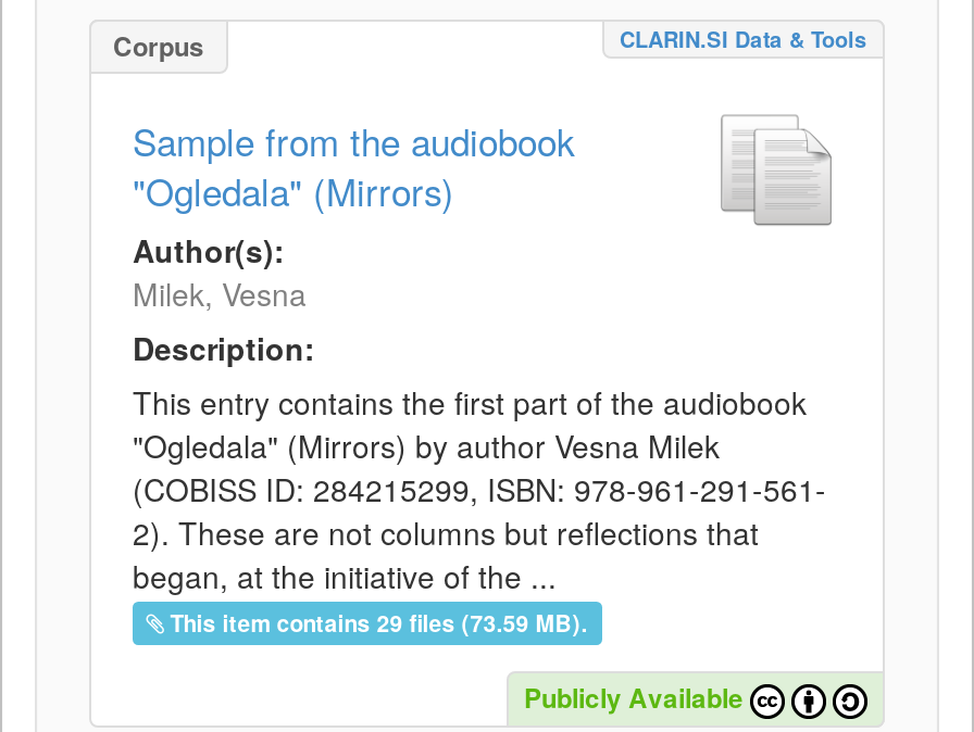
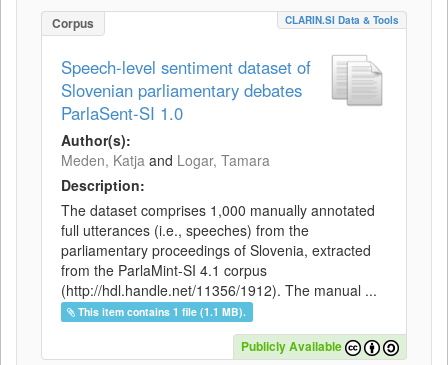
[133,115,574,217] Sample from the audiobook | "Ogledala" (Mirrors) -> [61,55,311,125] Speech-level sentiment dataset of | Slovenian parliamentary debates | ParlaSent-SI 1.0
[133,272,307,315] Milek, Vesna -> [61,150,270,170] Meden, Katja and Logar, Tamara
[133,380,826,639] This entry contains the first part of the audiobook | "Ogledala" (Mirrors) by author Vesna Milek | (COBISS ID: 284215299, ISBN: 978-961-291-561- | 2). These are not columns but reflections that | began, at the initiative of the ... | This item contains 29 files (73.59 MB). -> [61,200,377,319] The dataset comprises 1,000 manually annotated | full utterances (i.e., speeches) from the | parliamentary proceedings of Slovenia, extracted | from the ParlaMint-SI 4.1 corpus | (http://hdl.handle.net/11356/1912). The manual ... | This item contains 1 file (1.1 MB).

